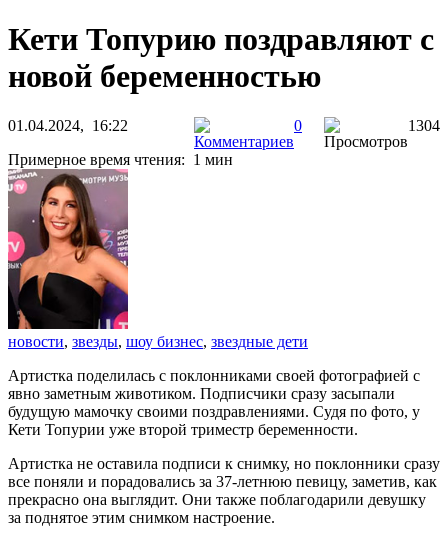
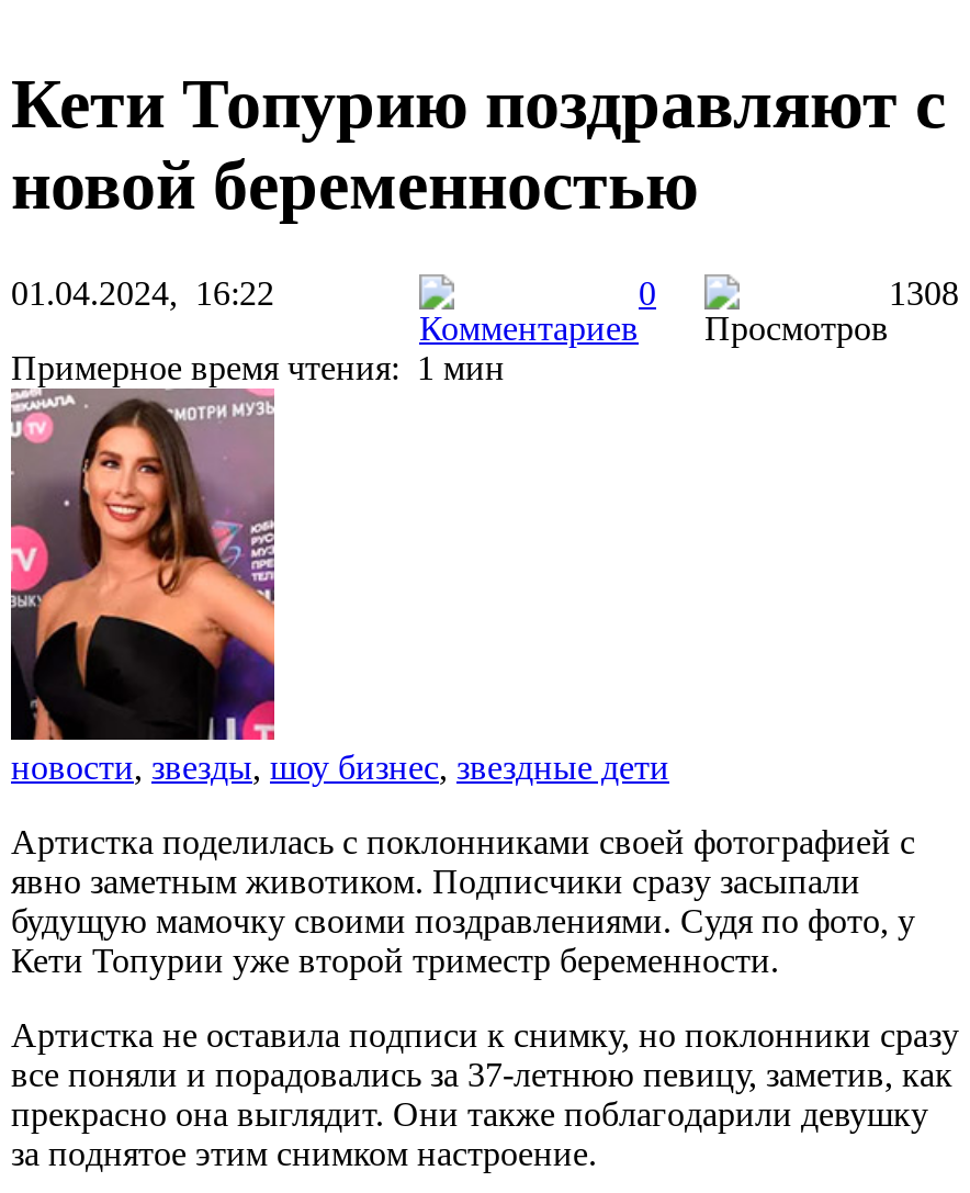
[408,117,440,134] 1304 -> [889,274,959,311] 1308

